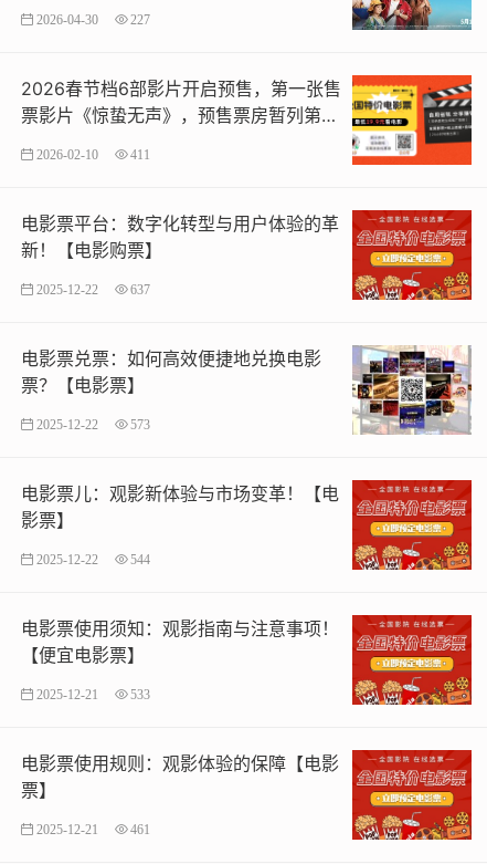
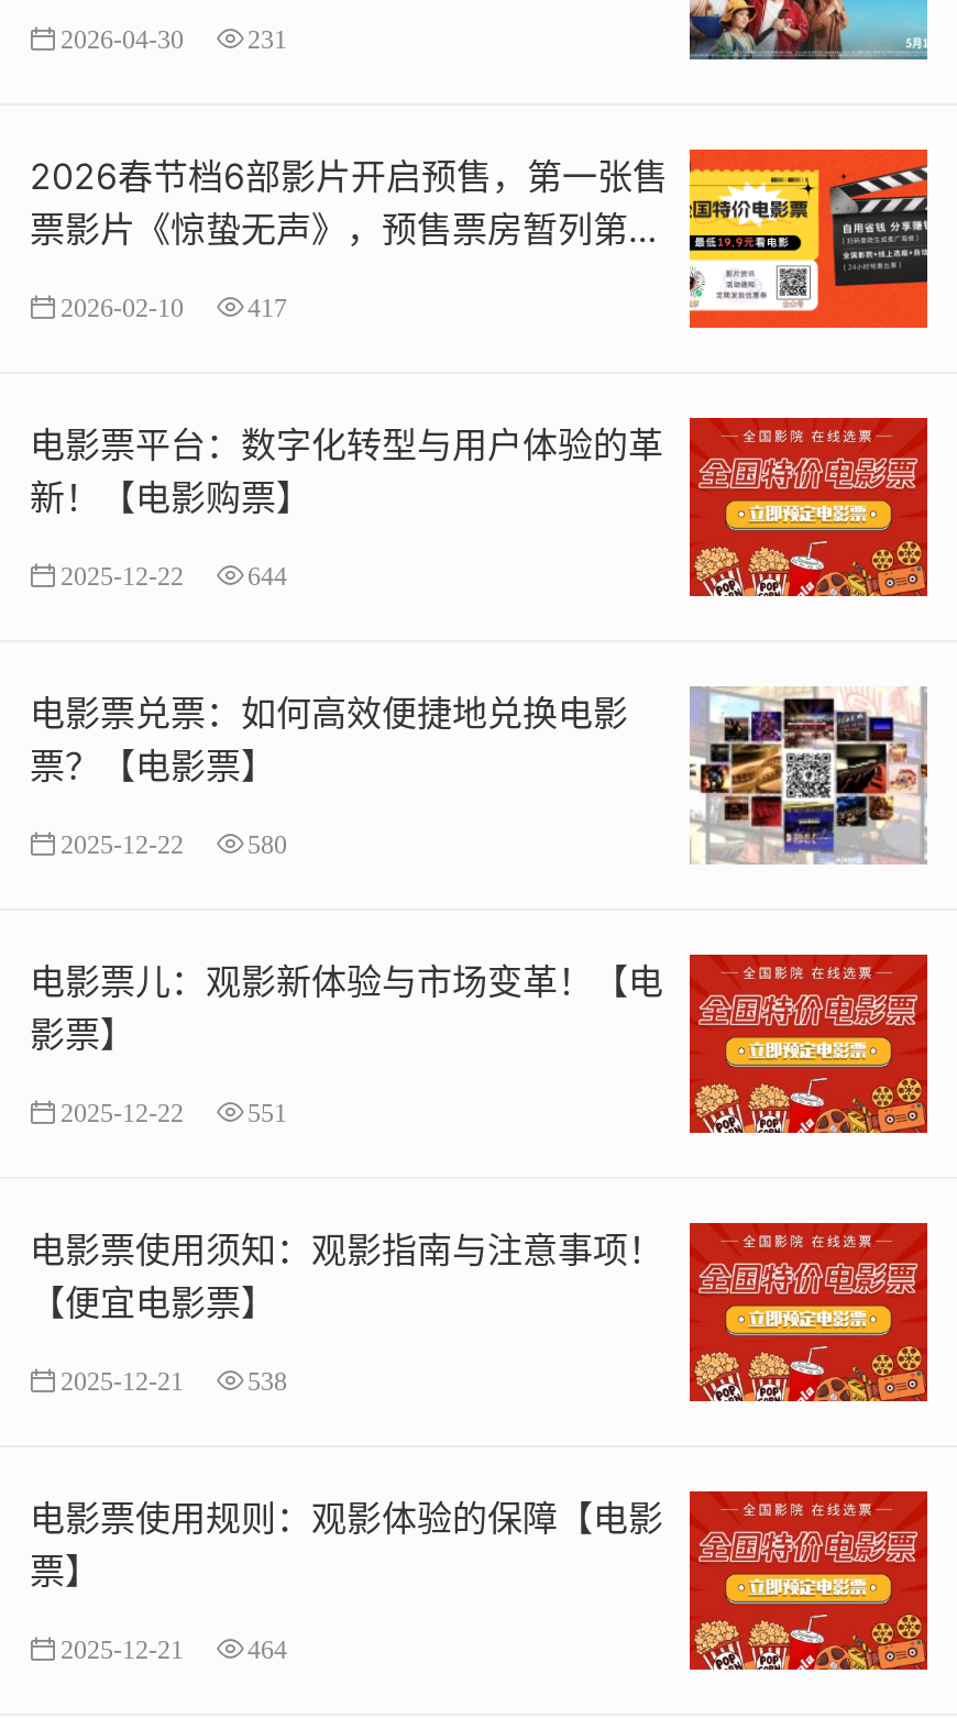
[130,12,150,27] 227 -> [248,24,287,53] 231
[130,147,150,162] 411 -> [248,293,287,321] 417
[130,282,150,296] 637 -> [248,561,287,590] 644
[130,417,150,431] 573 -> [248,829,287,858] 580
[130,552,150,566] 544 -> [248,1098,287,1126] 551
[130,687,150,701] 533 -> [248,1366,287,1395] 538
[130,822,150,836] 461 -> [248,1634,287,1663] 464

